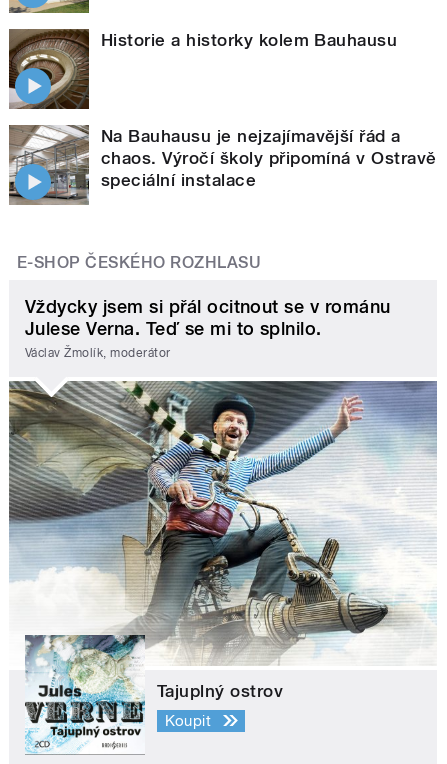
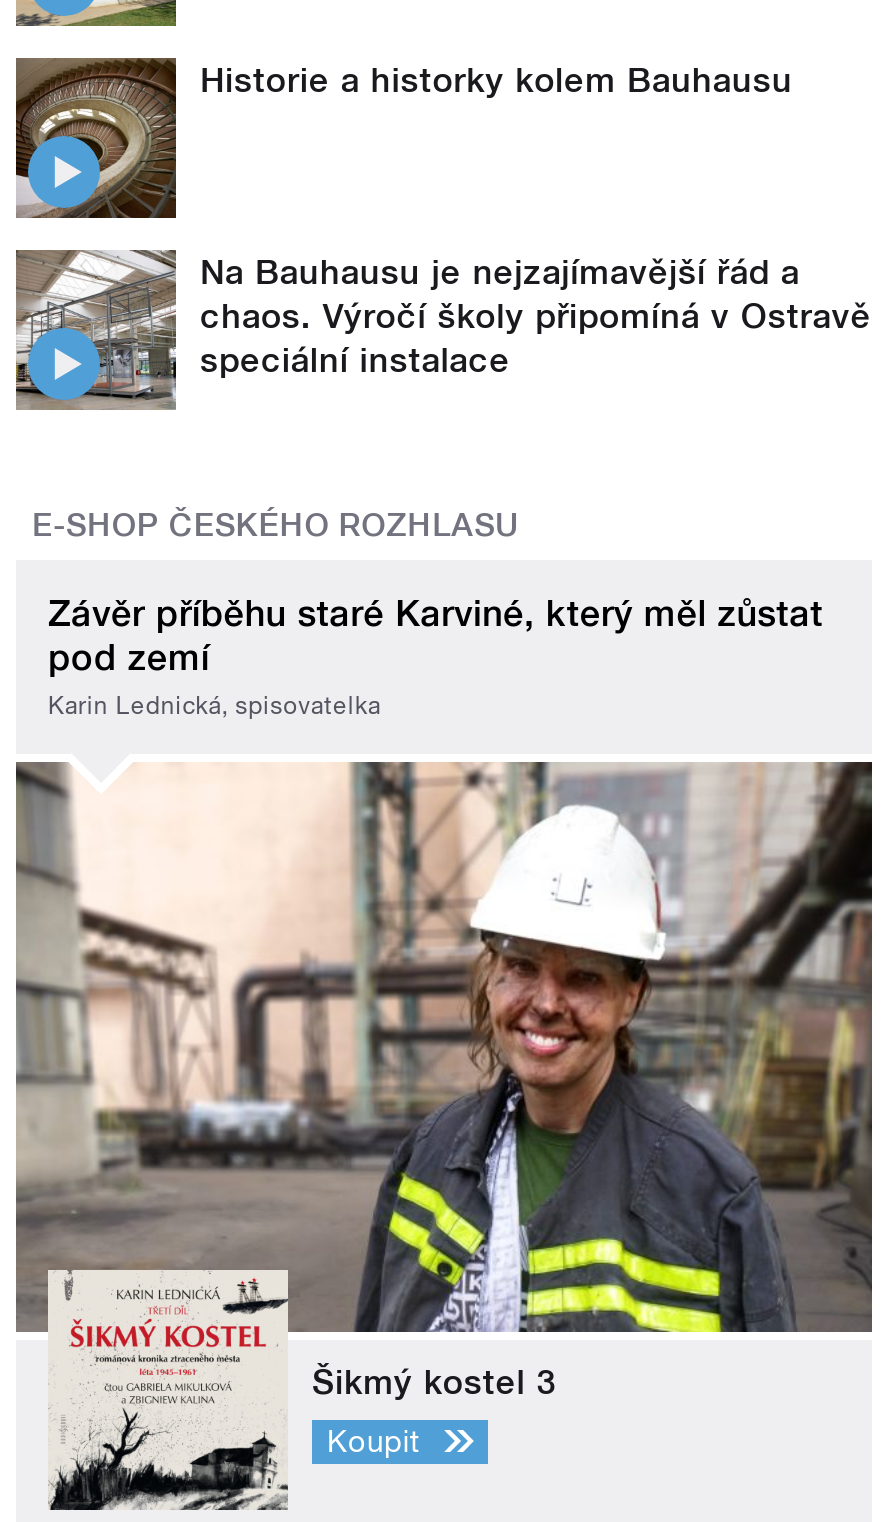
[25,296,391,360] Vždycky jsem si přál ocitnout se v románu | Julese Verna. Teď se mi to splnilo. | Václav Žmolík, moderátor -> [48,592,823,719] Závěr příběhu staré Karviné, který měl zůstat | pod zemí | Karin Lednická, spisovatelka
[9,380,438,755] [image] | Tajuplný ostrov -> [14,760,874,1512] [image] | Šikmý kostel 3

